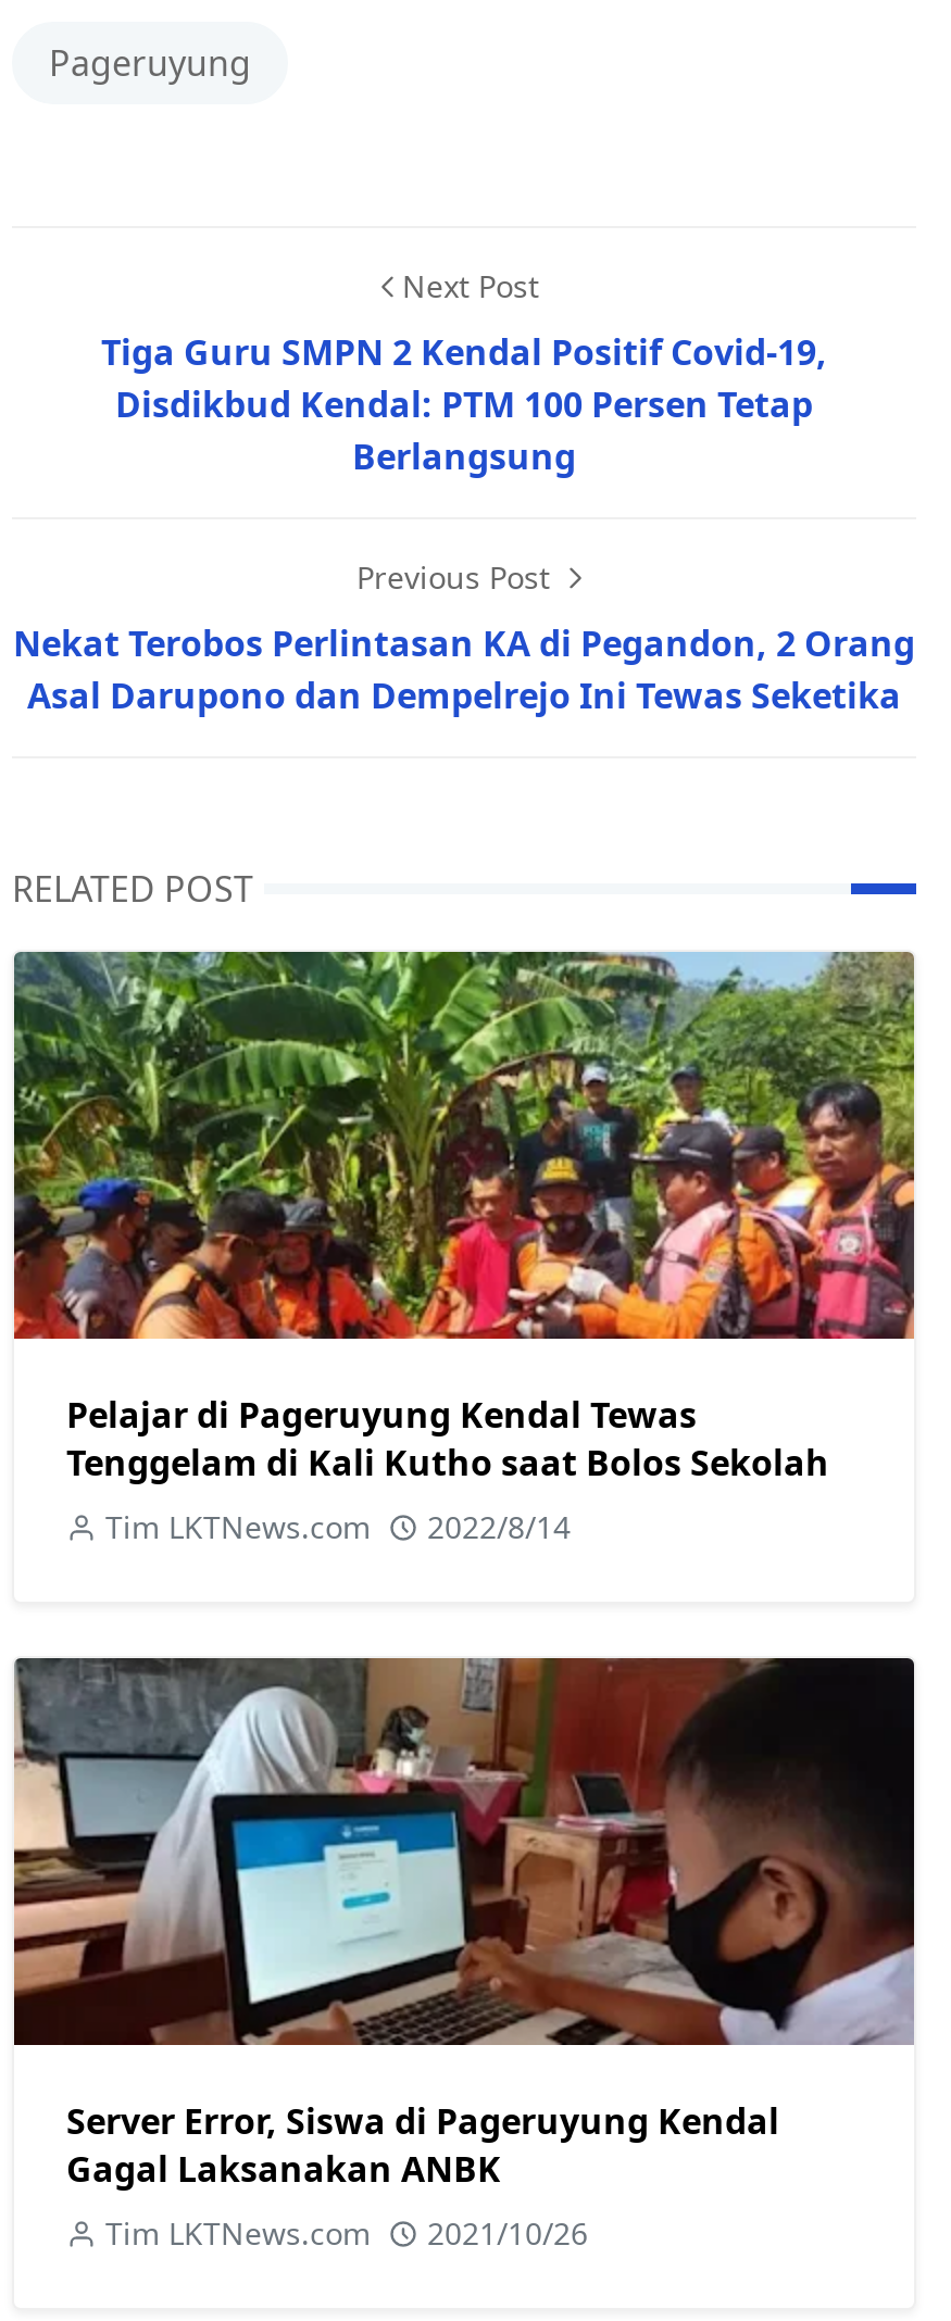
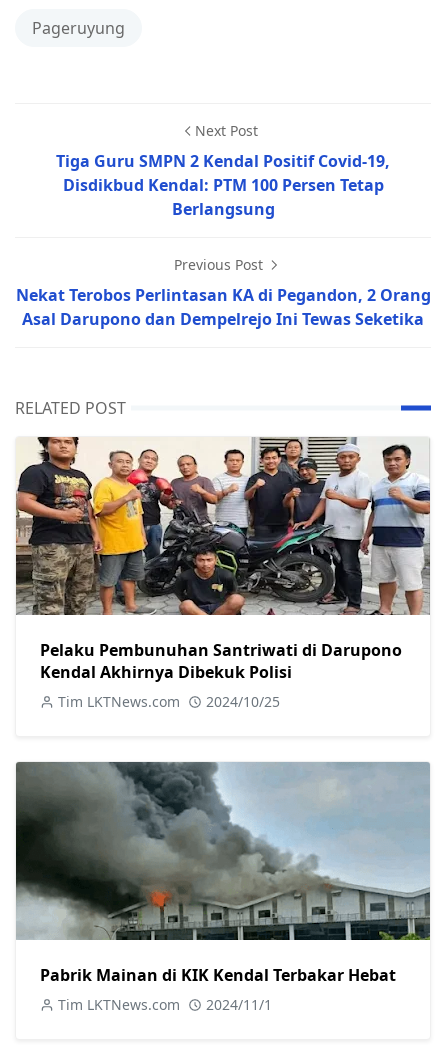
[12,950,916,1486] [image] | Pelajar di Pageruyung Kendal Tewas | Tenggelam di Kali Kutho saat Bolos Sekolah -> [15,436,431,683] [image] | Pelaku Pembunuhan Santriwati di Darupono | Kendal Akhirnya Dibekuk Polisi
[105,1506,571,1547] Tim LKTNews.com 2022/8/14 -> [58,692,280,711] Tim LKTNews.com 2024/10/25
[12,1656,916,2193] [image] | Server Error, Siswa di Pageruyung Kendal | Gagal Laksanakan ANBK -> [15,761,430,986] [image] | Pabrik Mainan di KIK Kendal Terbakar Hebat
[105,2212,588,2254] Tim LKTNews.com 2021/10/26 -> [58,995,272,1014] Tim LKTNews.com 2024/11/1

